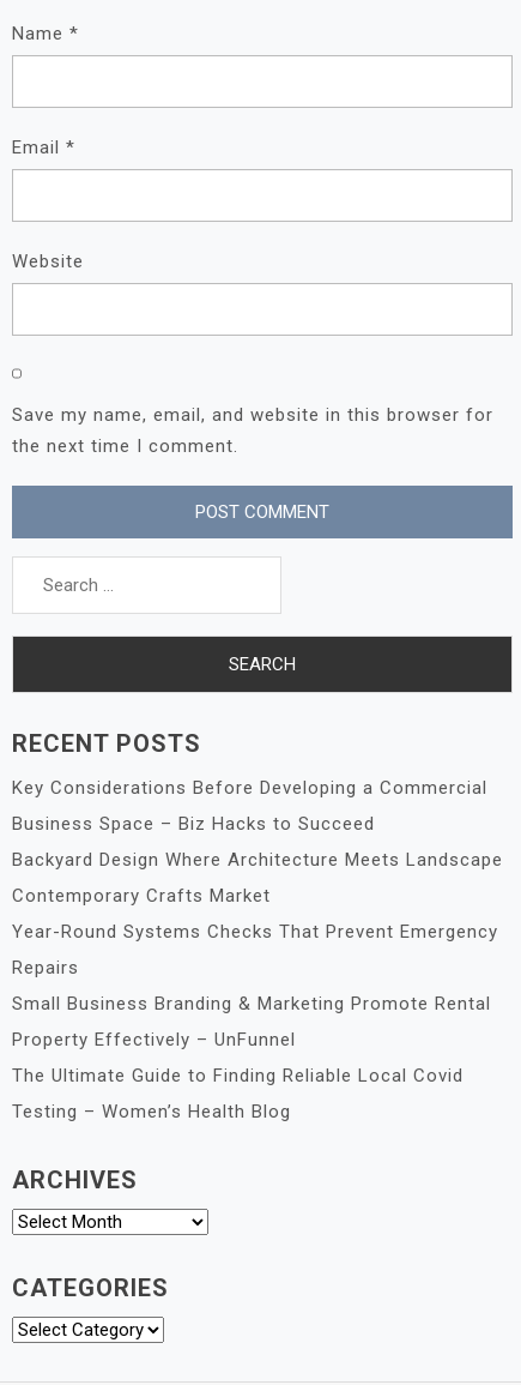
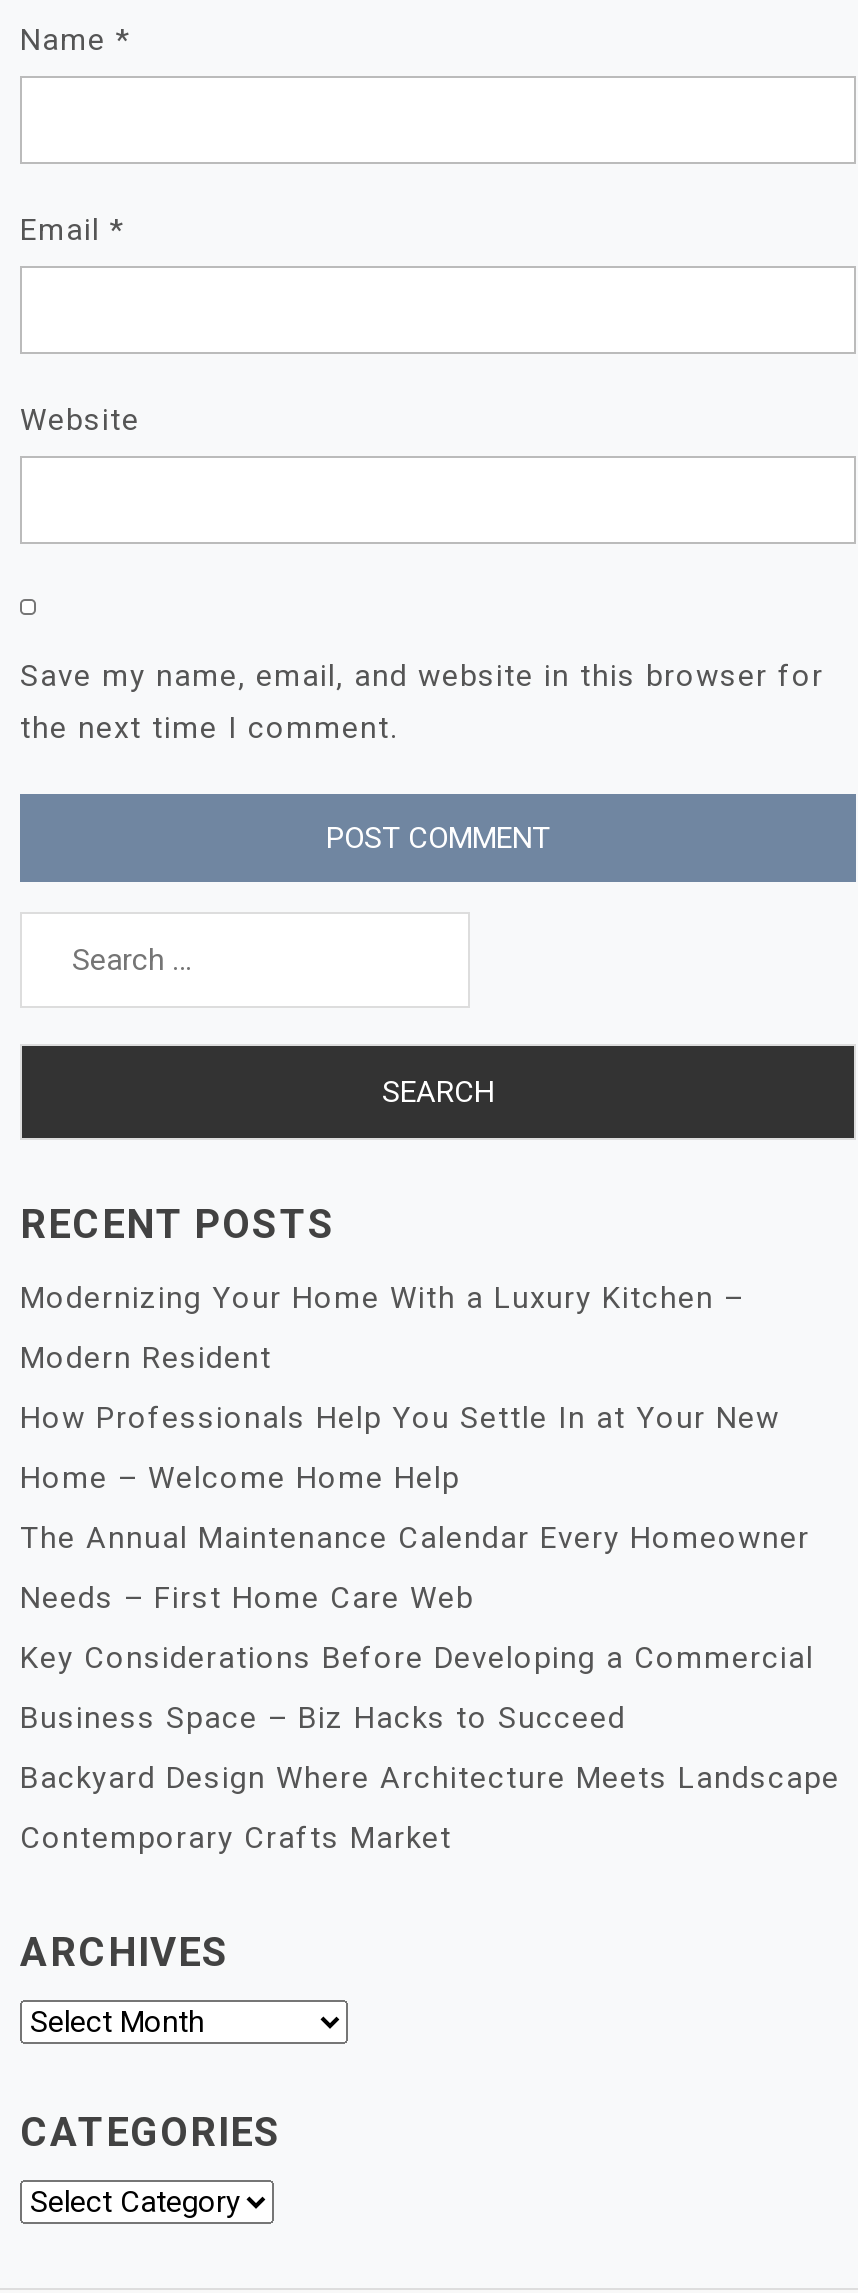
none -> [20,1281,810,1617] Modernizing Your Home With a Luxury Kitchen – | Modern Resident | How Professionals Help You Settle In at Your New | Home – Welcome Home Help | The Annual Maintenance Calendar Every Homeowner | Needs – First Home Care Web
moved [12,778,503,907] -> [20,1641,840,1857]: Key Considerations Before Developing a Commercial | Business Space – Biz Hacks to Succeed | Backyard Design Where Architecture Meets Landscape | Contemporary Crafts Market
[12,921,498,1123] Year-Round Systems Checks That Prevent Emergency | Repairs | Small Business Branding & Marketing Promote Rental | Property Effectively – UnFunnel | The Ultimate Guide to Finding Reliable Local Covid | Testing – Women’s Health Blog -> none

